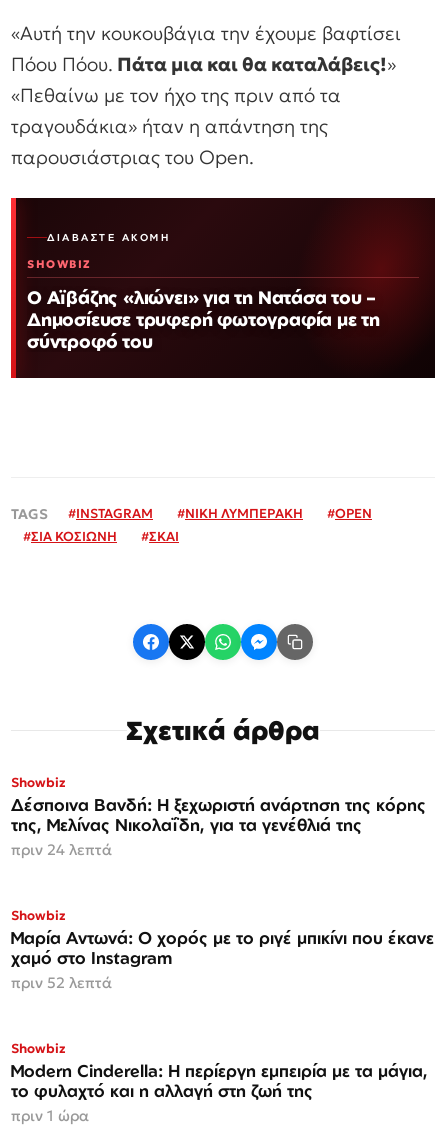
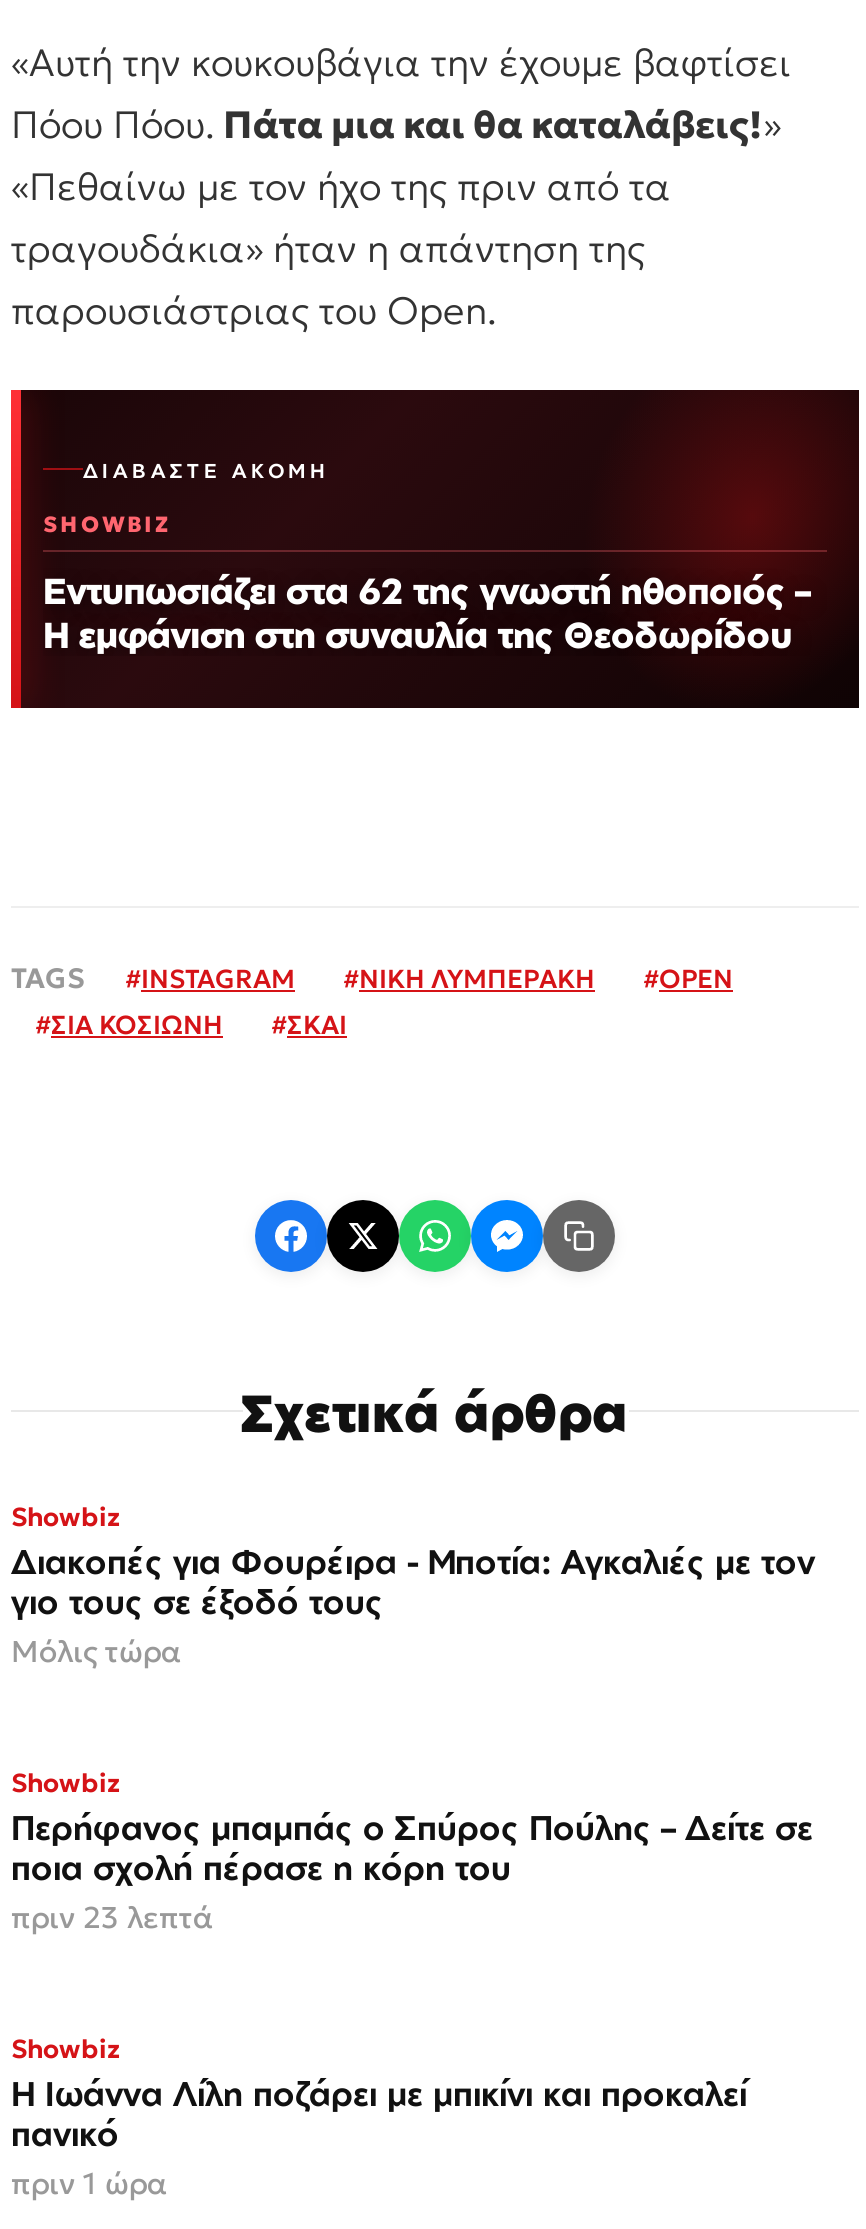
[27,286,380,352] Ο Αϊβάζης «λιώνει» για τη Νατάσα του – | Δημοσίευσε τρυφερή φωτογραφία με τη | σύντροφό του -> [43,568,811,656] Εντυπωσιάζει στα 62 της γνωστή ηθοποιός – | Η εμφάνιση στη συναυλία της Θεοδωρίδου
[11,794,426,859] Δέσποινα Βανδή: Η ξεχωριστή ανάρτηση της κόρης | της, Μελίνας Νικολαΐδη, για τα γενέθλιά της | πριν 24 λεπτά -> [11,1540,815,1670] Διακοπές για Φουρέιρα - Μποτία: Αγκαλιές με τον | γιο τους σε έξοδό τους | Μόλις τώρα
[11,927,434,992] Μαρία Αντωνά: Ο χορός με το ριγέ μπικίνι που έκανε | χαμό στο Instagram | πριν 52 λεπτά -> [11,1806,813,1936] Περήφανος μπαμπάς ο Σπύρος Πούλης – Δείτε σε | ποια σχολή πέρασε η κόρη του | πριν 23 λεπτά
[11,1060,428,1101] Modern Cinderella: Η περίεργη εμπειρία με τα μάγια, | το φυλαχτό και η αλλαγή στη ζωή της -> [11,2072,747,2154] Η Ιωάννα Λίλη ποζάρει με μπικίνι και προκαλεί | πανικό

